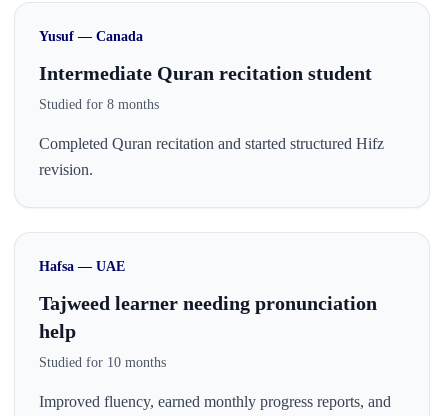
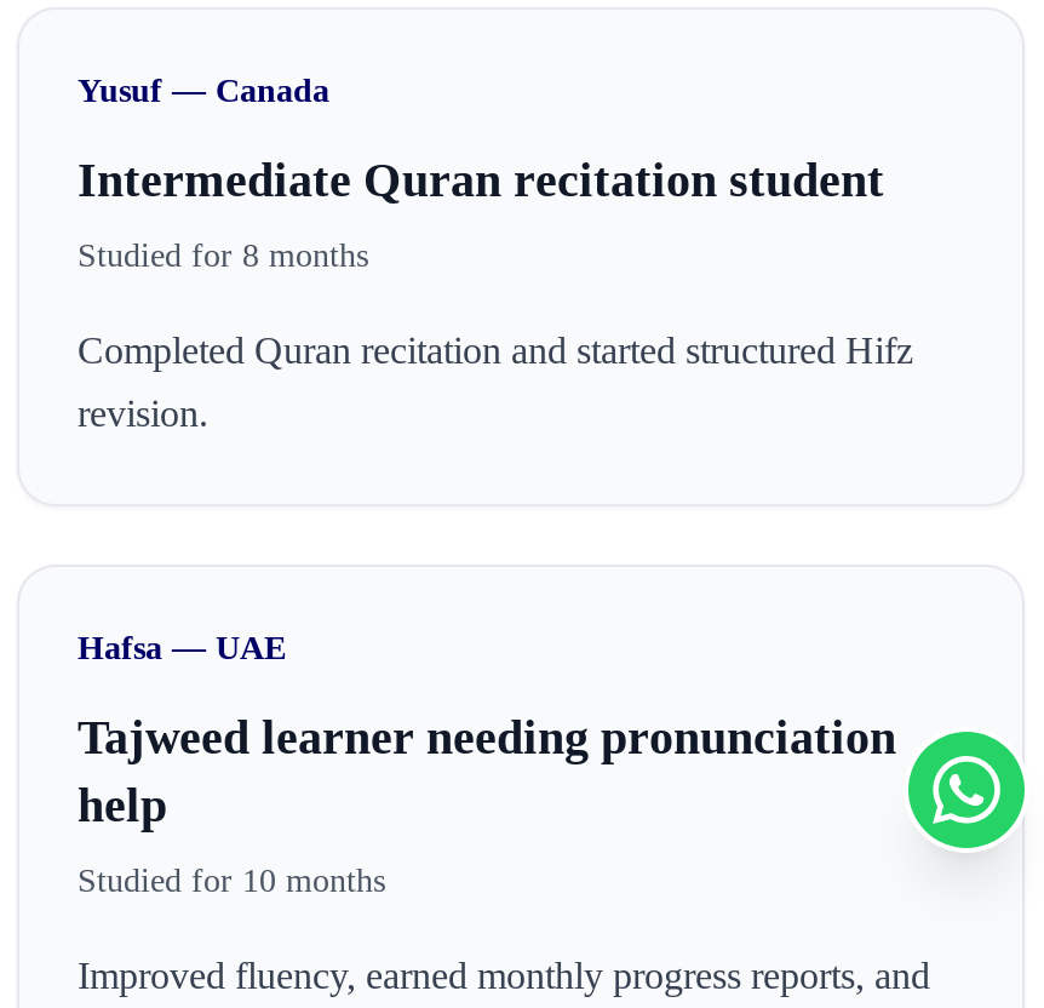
none -> [906,729,1027,850] [image]

